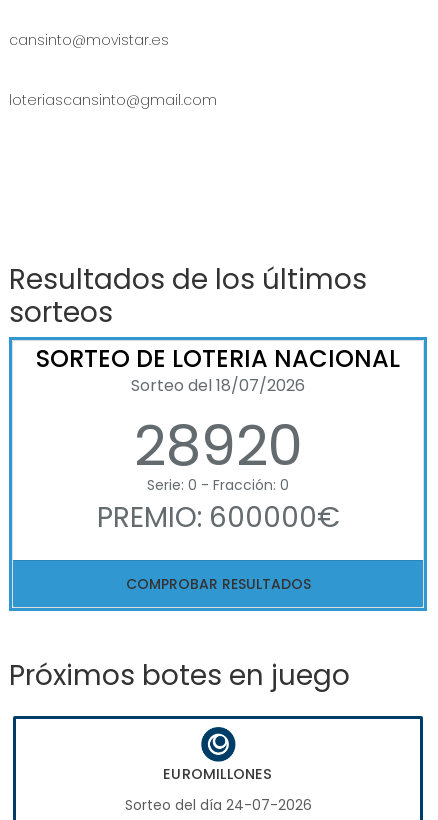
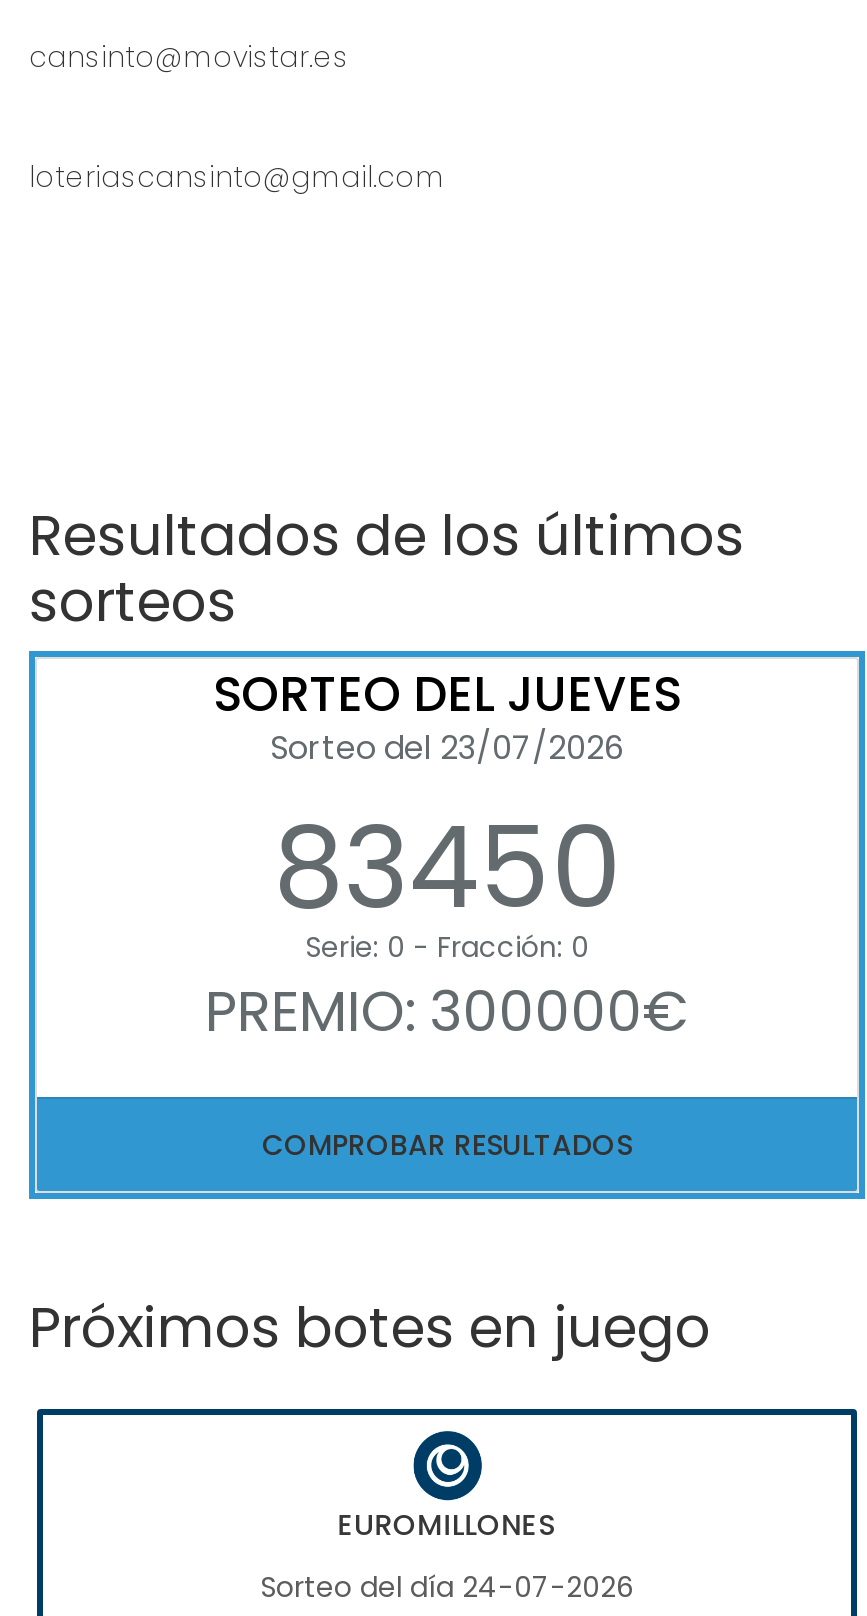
[36,342,400,485] SORTEO DE LOTERIA NACIONAL | Sorteo del 18/07/2026 | 28920 -> [213,661,681,947] SORTEO DEL JUEVES | Sorteo del 23/07/2026 | 83450
[96,498,339,537] PREMIO: 600000€ -> [205,973,689,1051] PREMIO: 300000€

